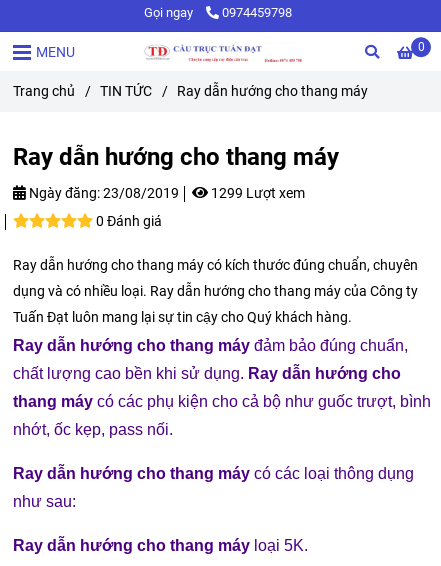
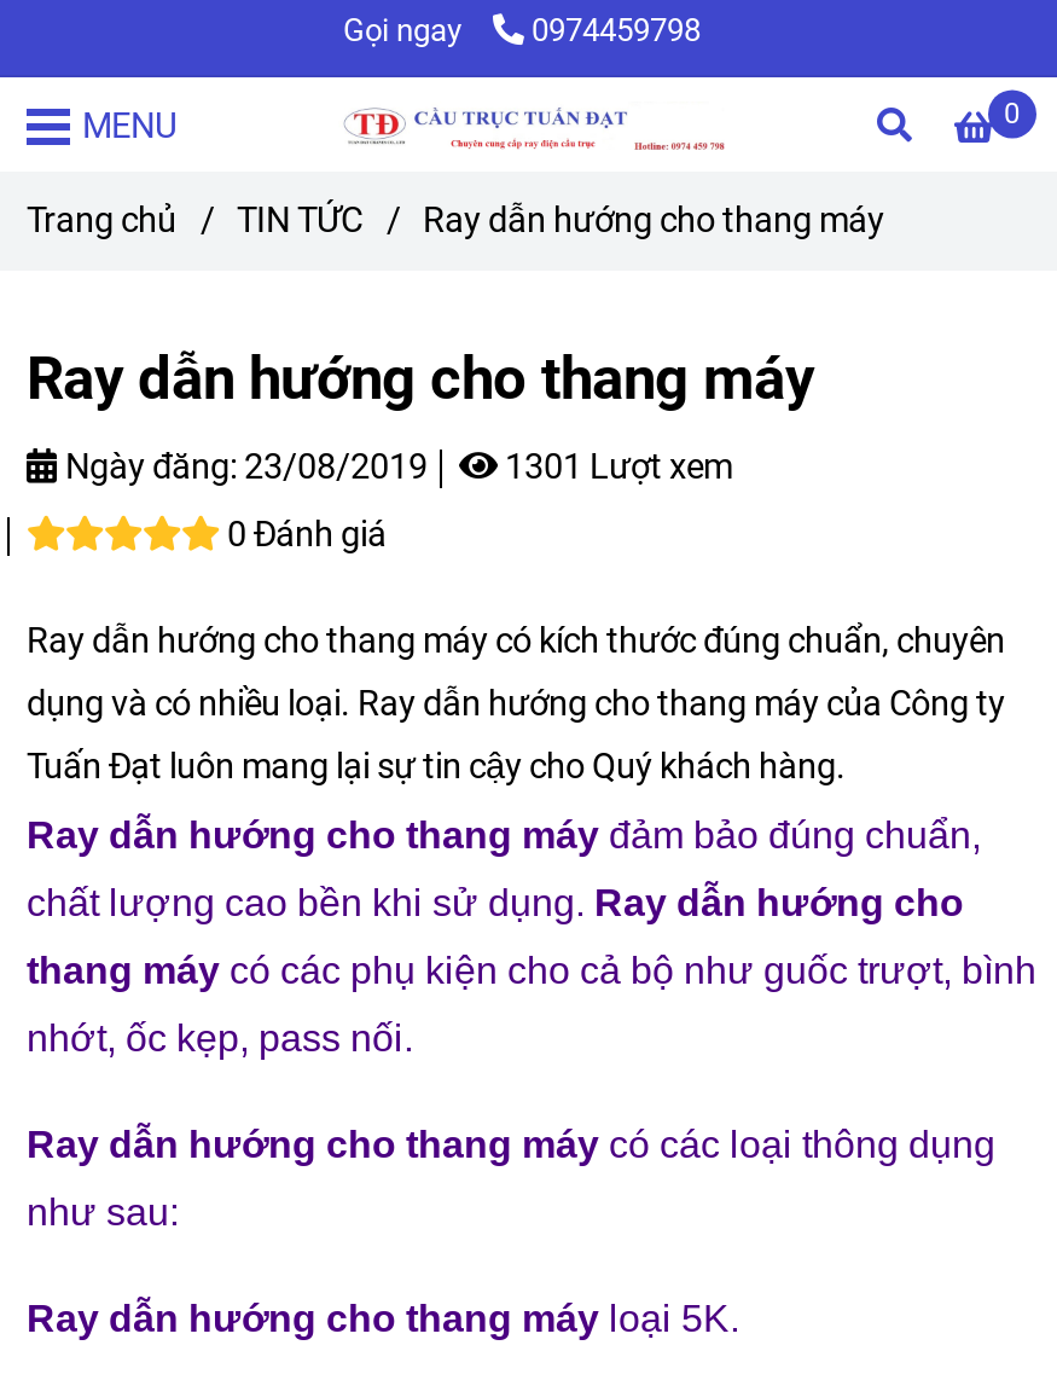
[26,185,305,202] Ngày đăng: 23/08/2019 1299 Lượt xem -> [58,447,732,488] Ngày đăng: 23/08/2019 1301 Lượt xem

